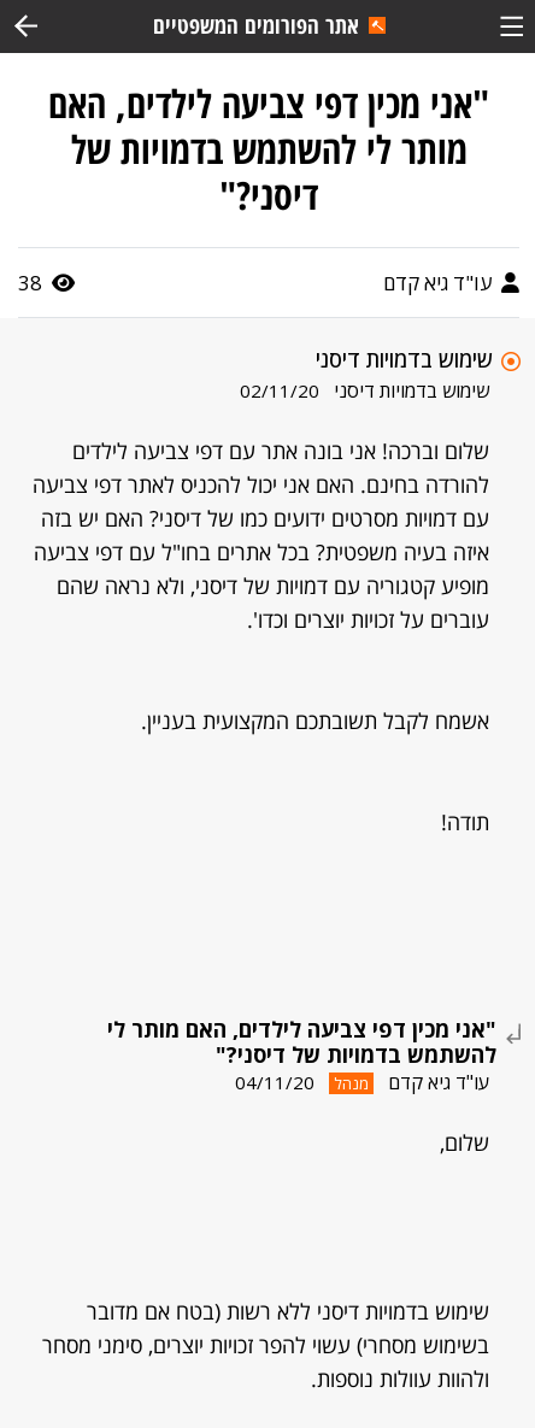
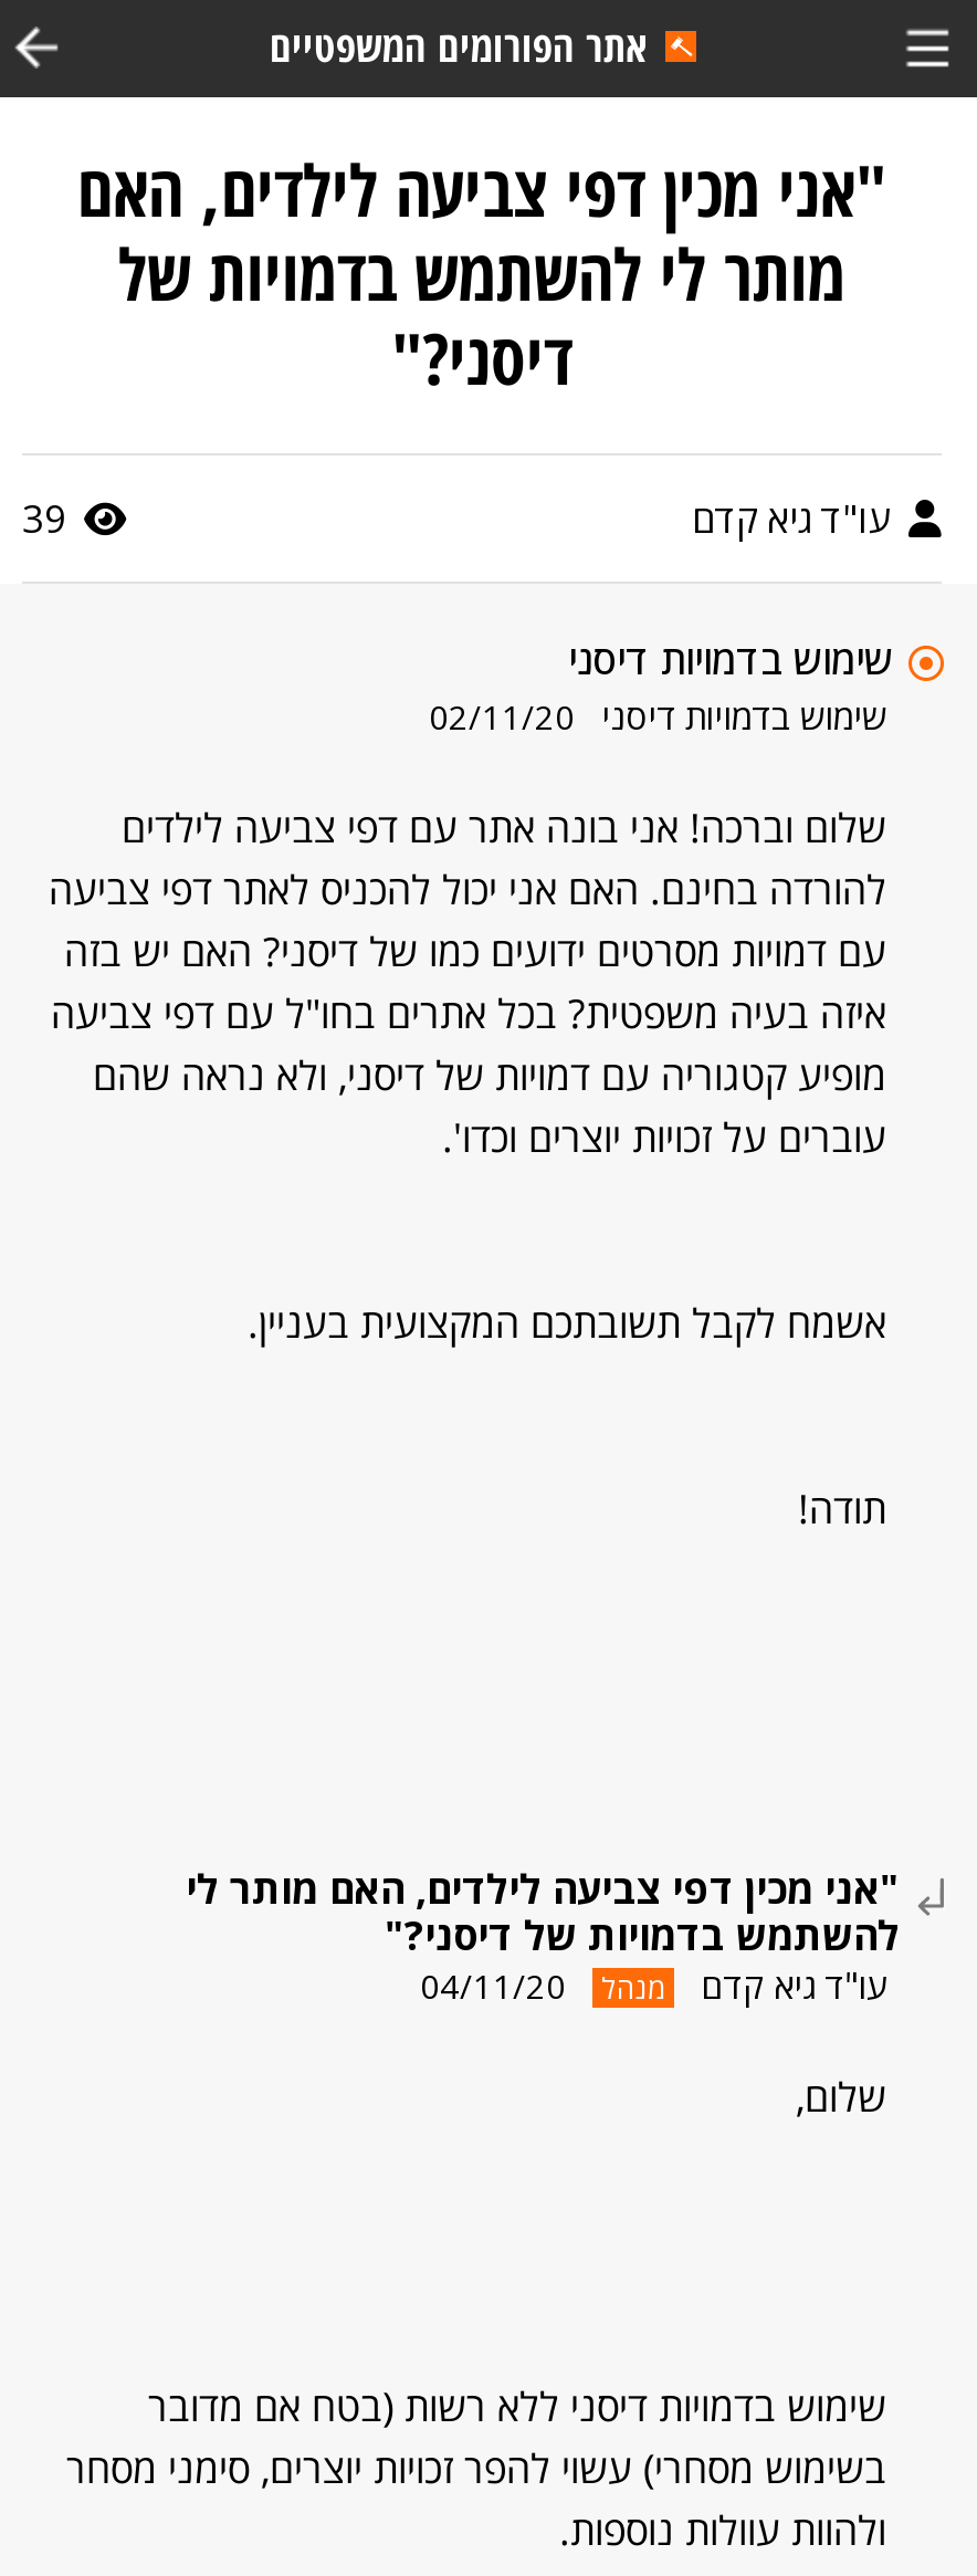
[18,269,42,296] 38 -> [22,493,66,544] 39

